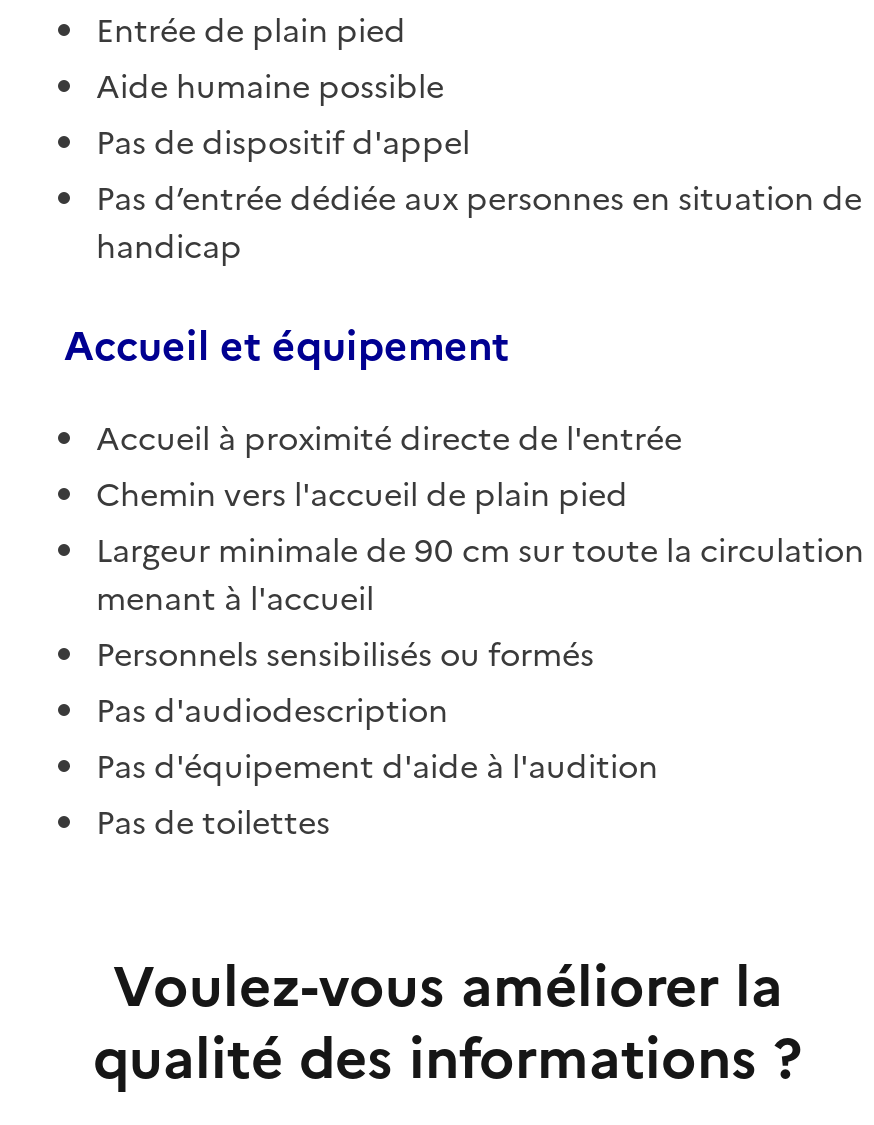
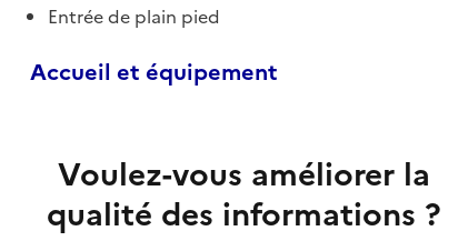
[96,61,862,269] Aide humaine possible | Pas de dispositif d'appel | Pas d’entrée dédiée aux personnes en situation de | handicap -> none
[96,413,864,845] Accueil à proximité directe de l'entrée | Chemin vers l'accueil de plain pied | Largeur minimale de 90 cm sur toute la circulation | menant à l'accueil | Personnels sensibilisés ou formés | Pas d'audiodescription | Pas d'équipement d'aide à l'audition | Pas de toilettes -> none

